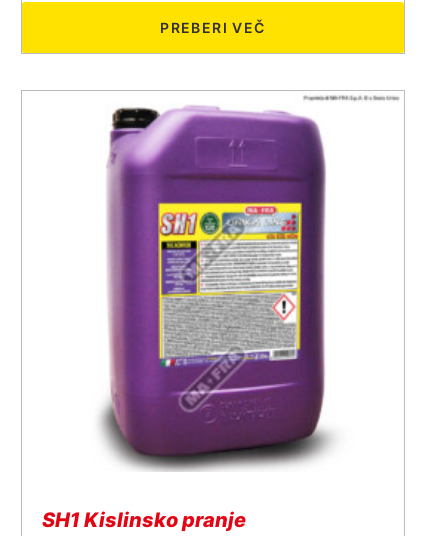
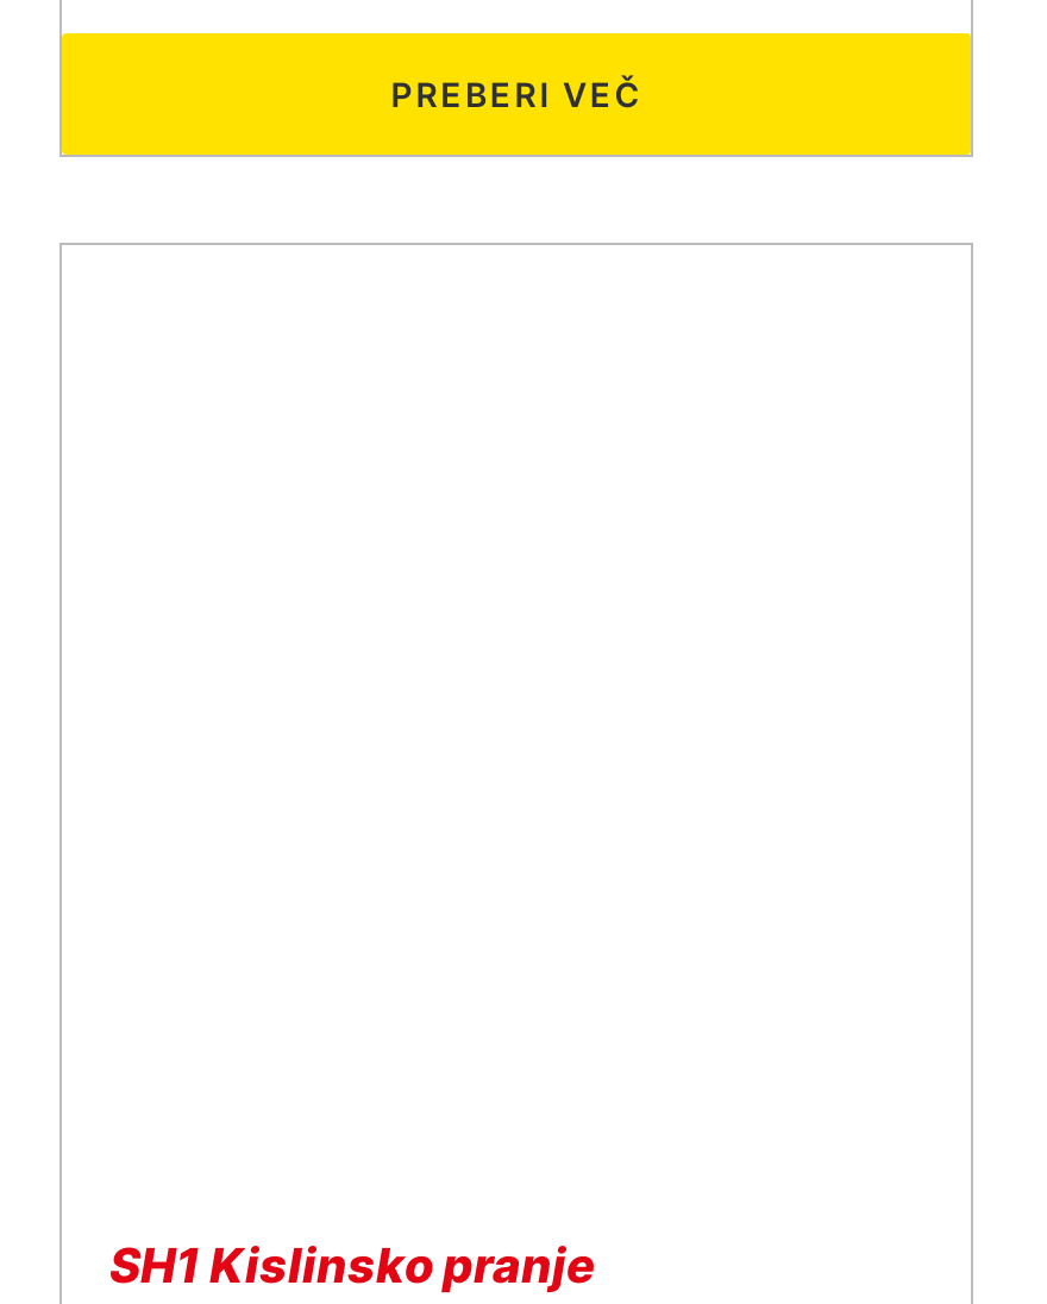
[100,95,399,472] [image] -> none

